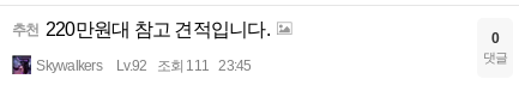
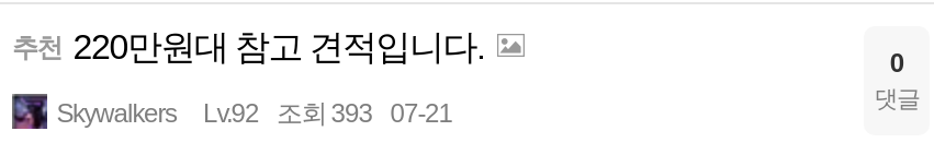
[36,57,251,74] Skywalkers Lv.92 조회 111 23:45 -> [56,97,452,128] Skywalkers Lv.92 조회 393 07-21

